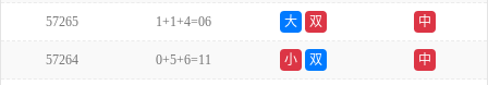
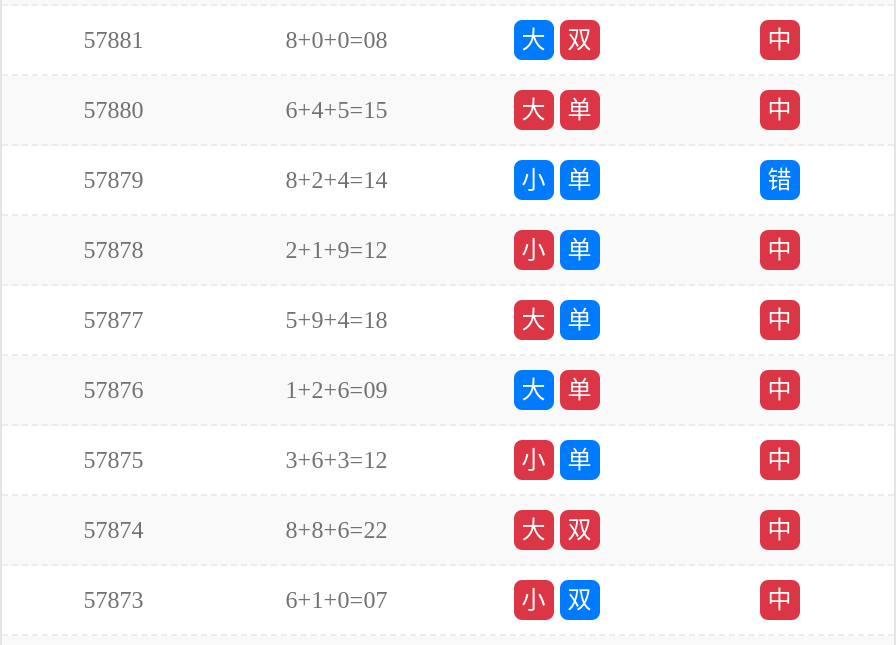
[46,14,78,29] 57265 -> [84,26,144,54] 57881
[156,14,211,29] 1+1+4=06 -> [286,26,388,54] 8+0+0=08
[46,52,211,68] 57264 | 0+5+6=11 -> [84,96,792,614] 57880 | 6+4+5=15 | 大 | 单 | 中 | 57879 | 8+2+4=14 | 小 | 单 | 错 | 57878 | 2+1+9=12 | 小 | 单 | 中 | 57877 | 5+9+4=18 | 大 | 单 | 中 | 57876 | 1+2+6=09 | 大 | 单 | 中 | 57875 | 3+6+3=12 | 小 | 单 | 中 | 57874 | 8+8+6=22 | 大 | 双 | 中 | 57873 | 6+1+0=07

